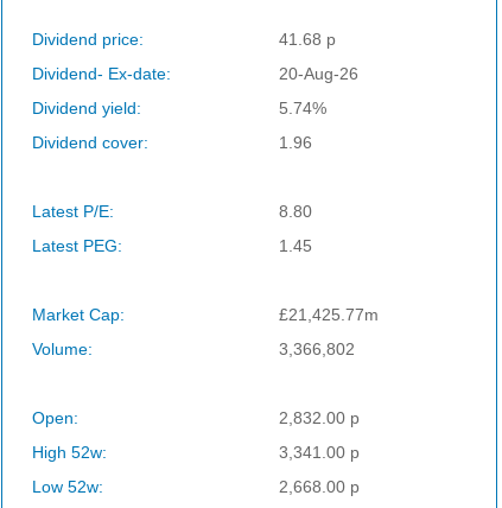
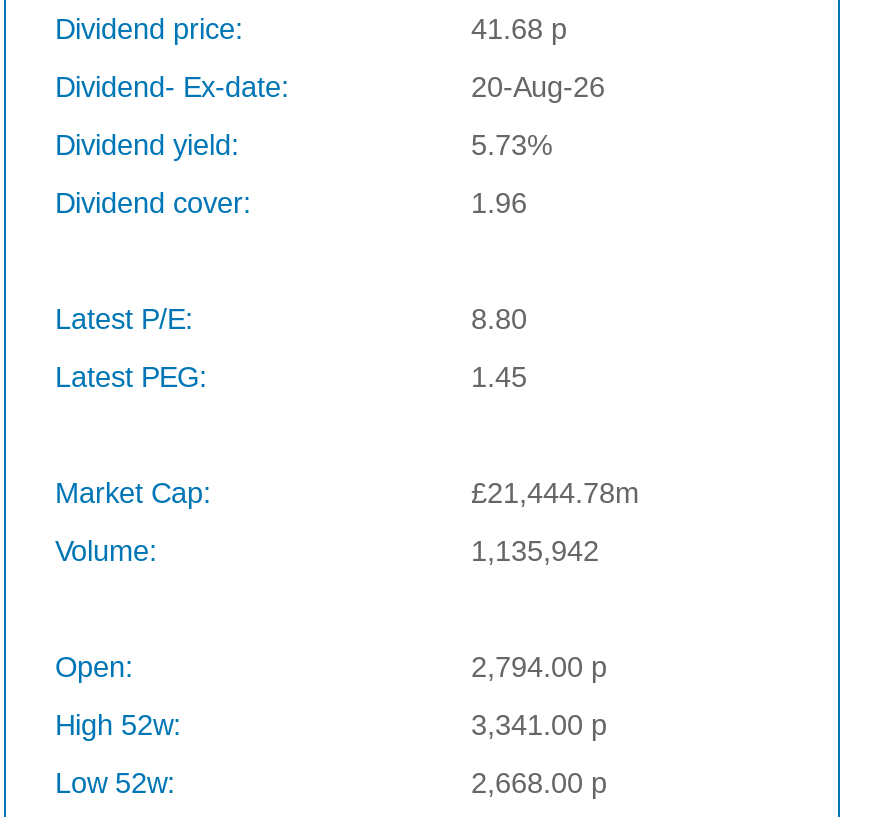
[278,98,326,117] 5.74% -> [471,128,551,160] 5.73%
[278,304,378,323] £21,425.77m -> [471,476,639,508] £21,444.78m
[278,339,354,358] 3,366,802 -> [471,534,599,566] 1,135,942
[278,408,359,427] 2,832.00 p -> [471,650,607,682] 2,794.00 p

